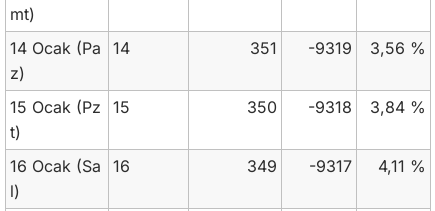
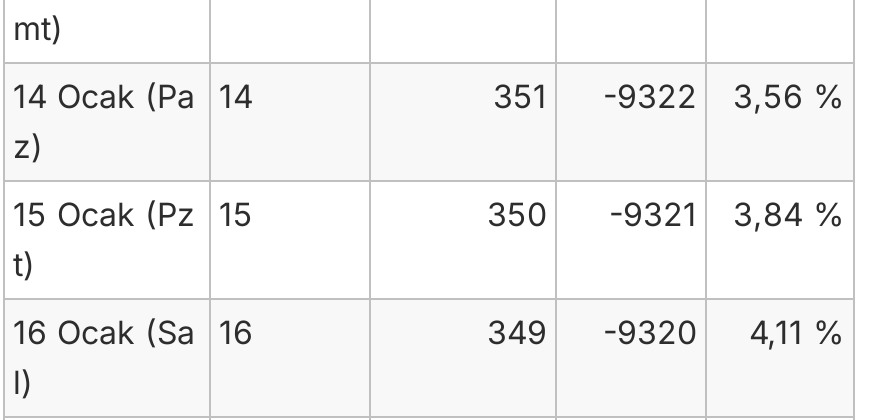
[250,38,426,58] 351 -9319 3,56 % -> [493,76,845,116] 351 -9322 3,56 %
[247,97,426,117] 350 -9318 3,84 % -> [487,194,845,234] 350 -9321 3,84 %
[247,156,426,176] 349 -9317 4,11 % -> [487,312,845,352] 349 -9320 4,11 %

